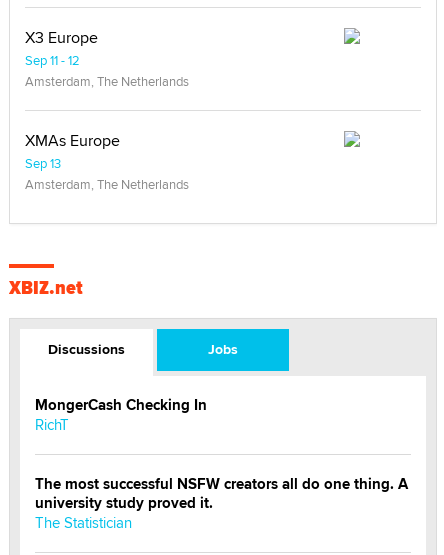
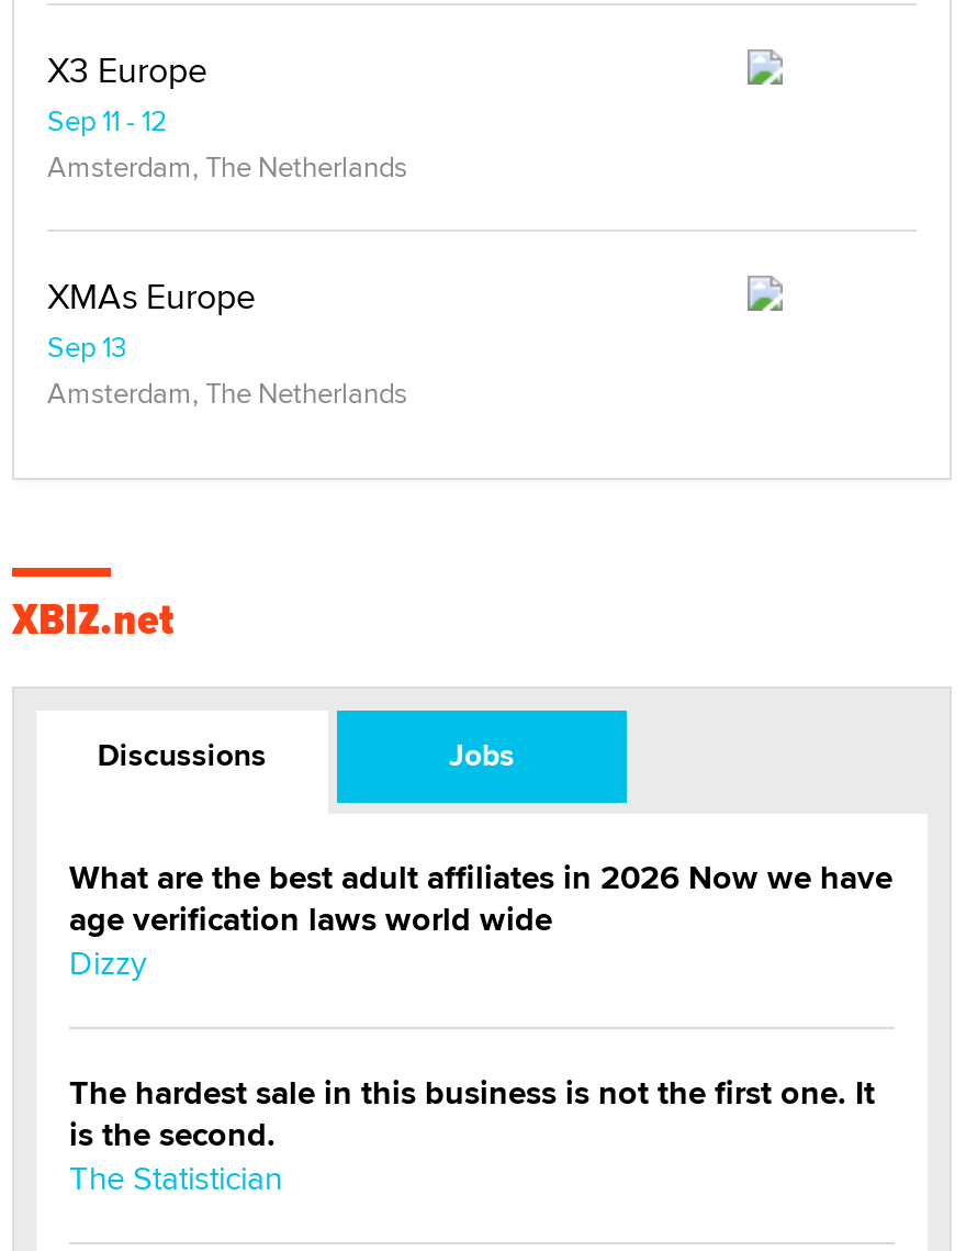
[35,394,207,435] MongerCash Checking In | RichT -> [69,854,892,986] What are the best adult affiliates in 2026 Now we have | age verification laws world wide | Dizzy
[35,473,408,514] The most successful NSFW creators all do one thing. A | university study proved it. -> [69,1069,875,1159] The hardest sale in this business is not the first one. It | is the second.

